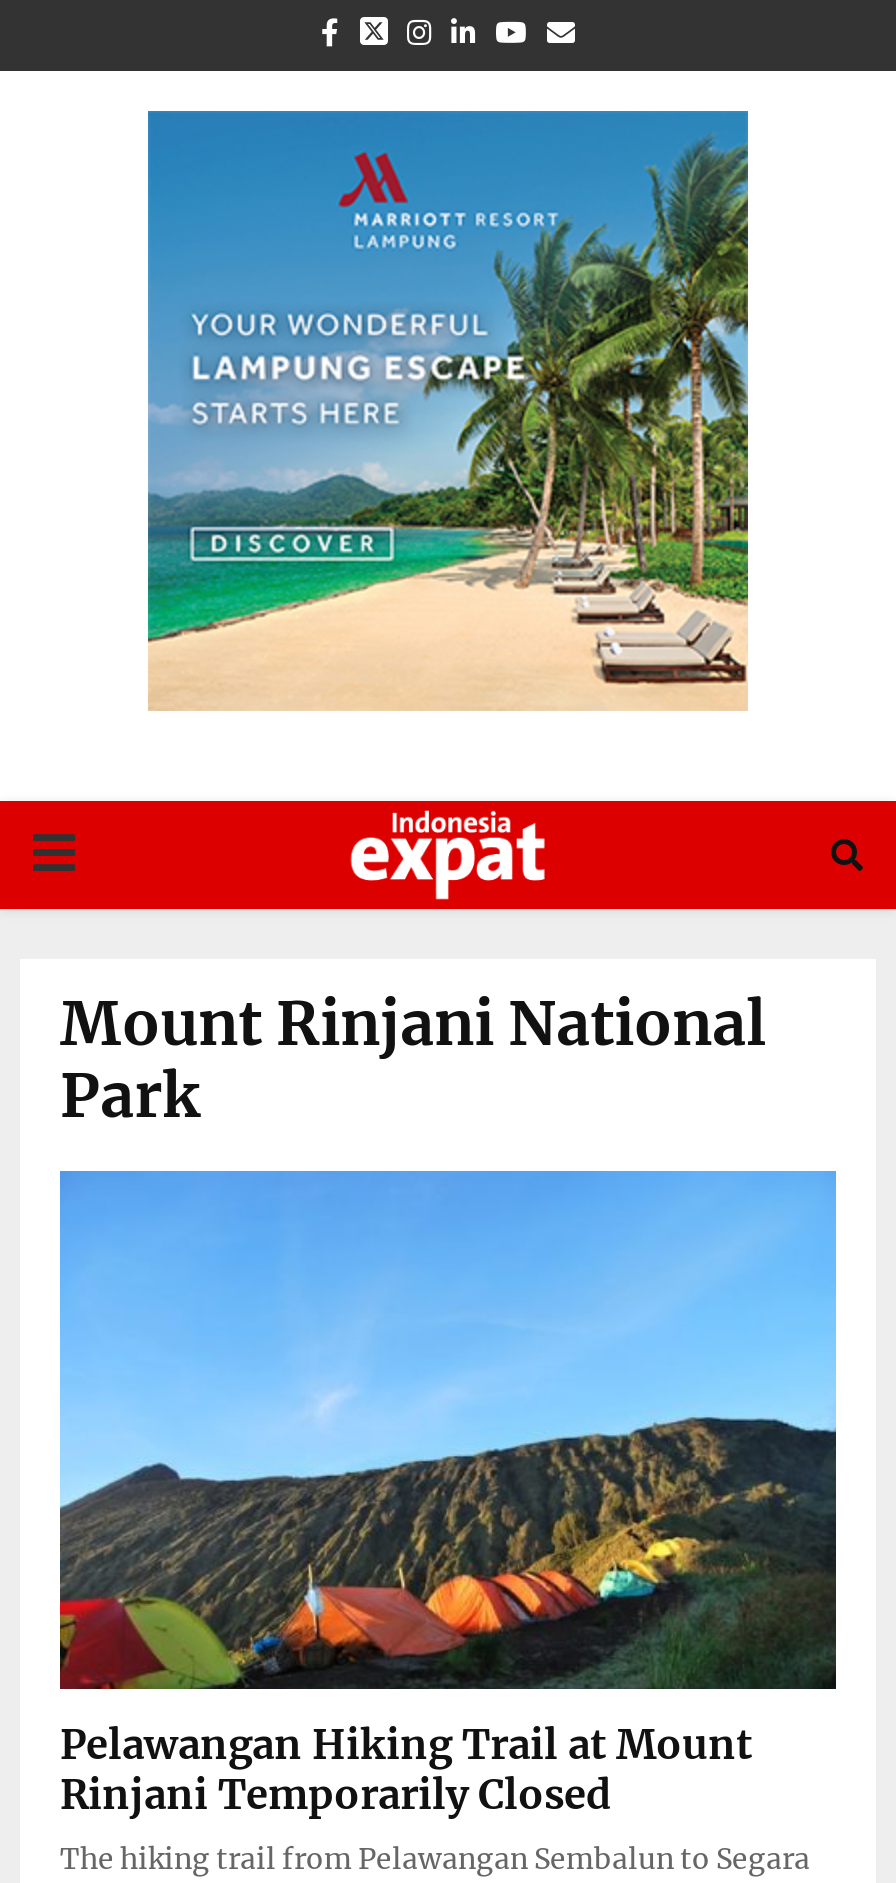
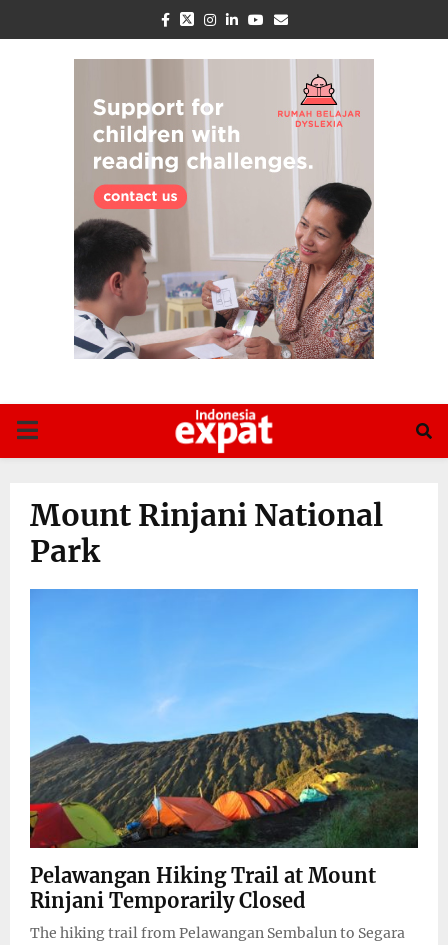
[146,109,750,711] [image] -> [73,59,375,360] [image]

